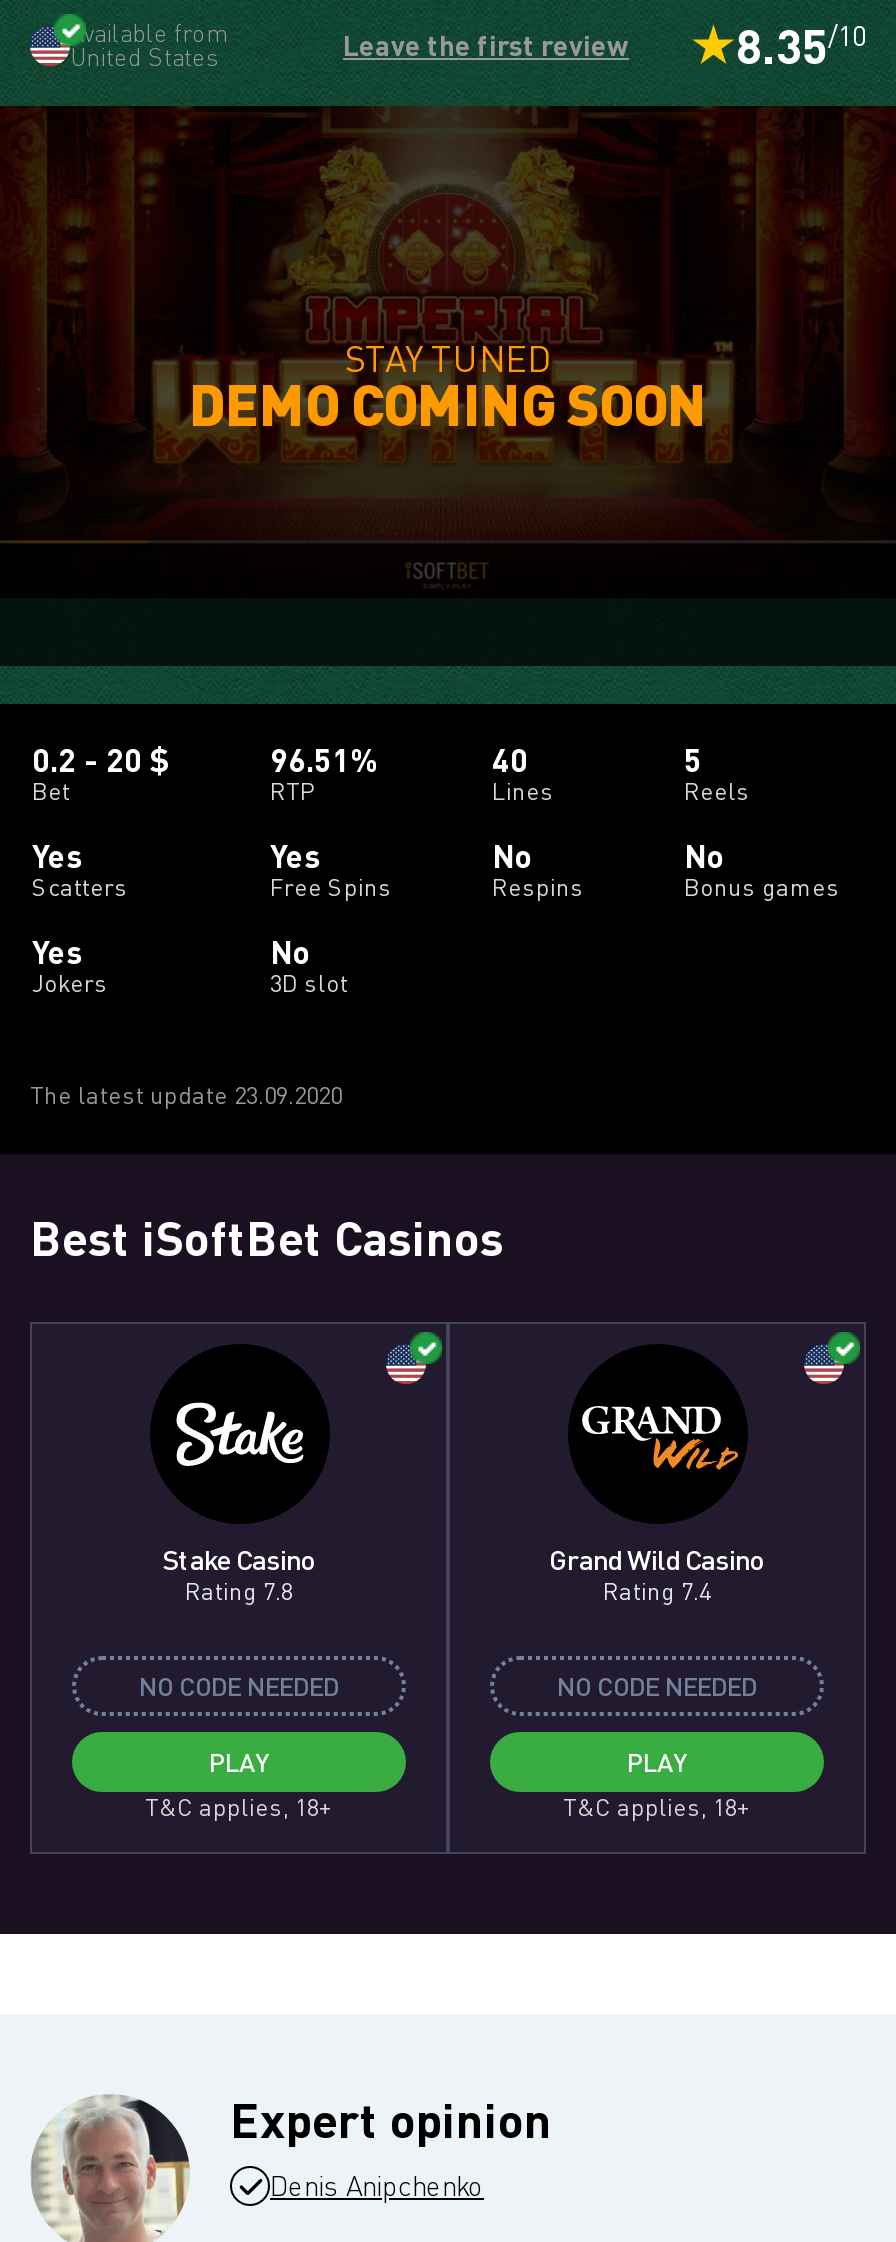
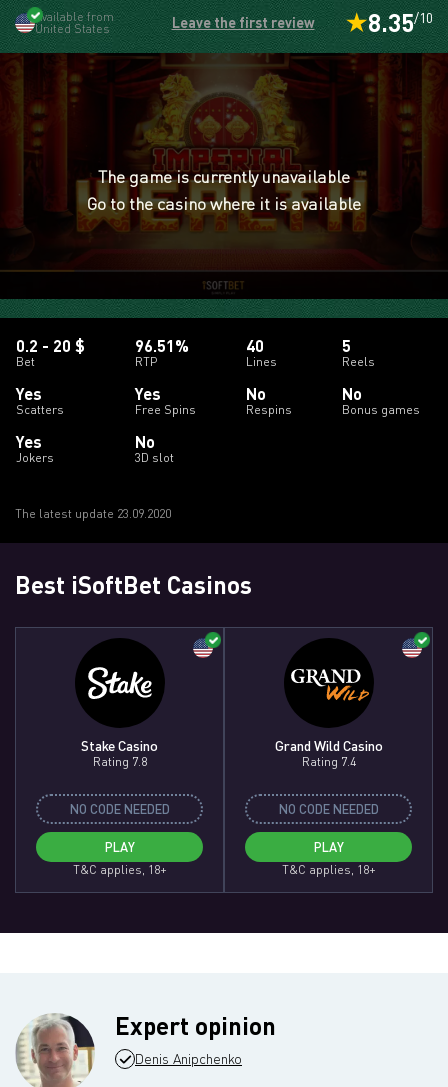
[189,336,707,438] STAY TUNED | DEMO COMING SOON -> [87,165,361,213] The game is currently unavailable | Go to the casino where it is available

